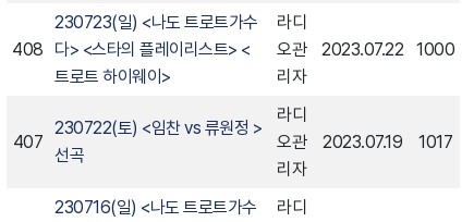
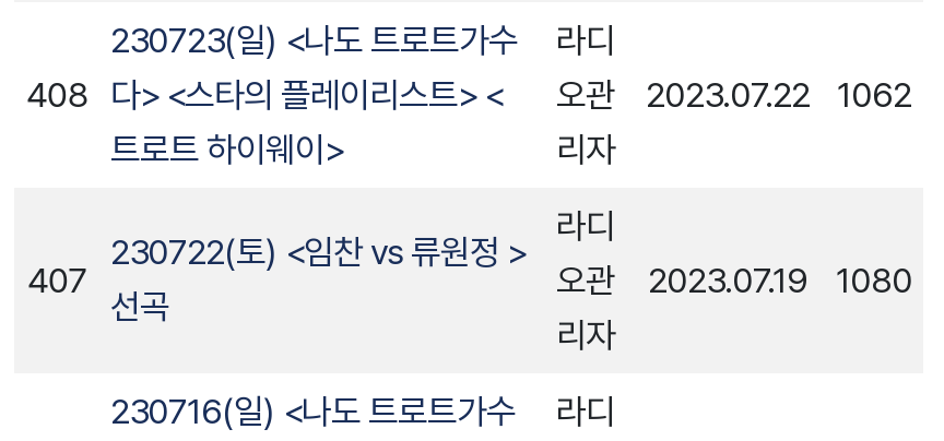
[12,39,454,59] 408 다> <스타의 플레이리스트> < 오관 2023.07.22 1000 -> [26,73,911,115] 408 다> <스타의 플레이리스트> < 오관 2023.07.22 1062
[277,131,452,152] 오관 2023.07.19 1017 -> [556,259,912,300] 오관 2023.07.19 1080

